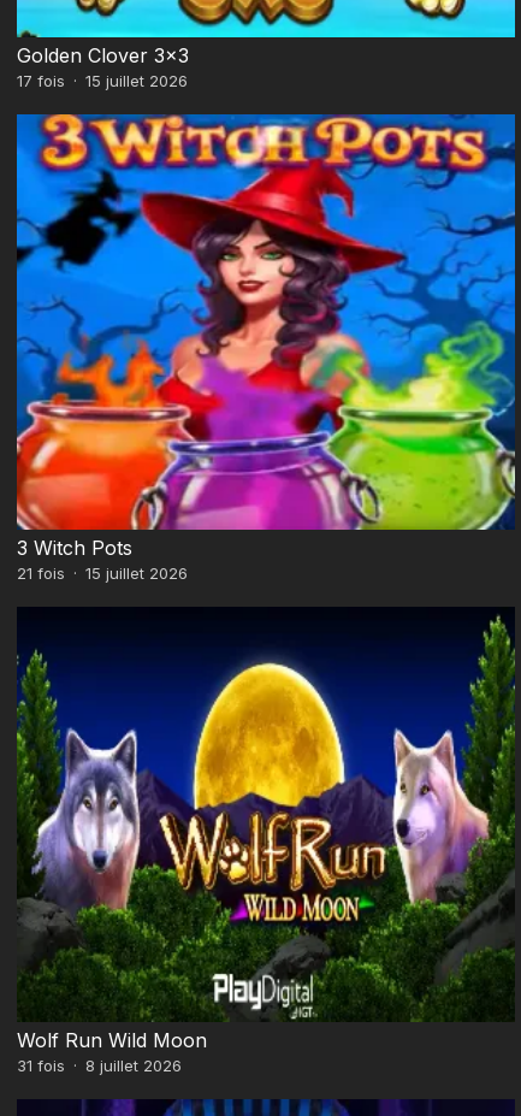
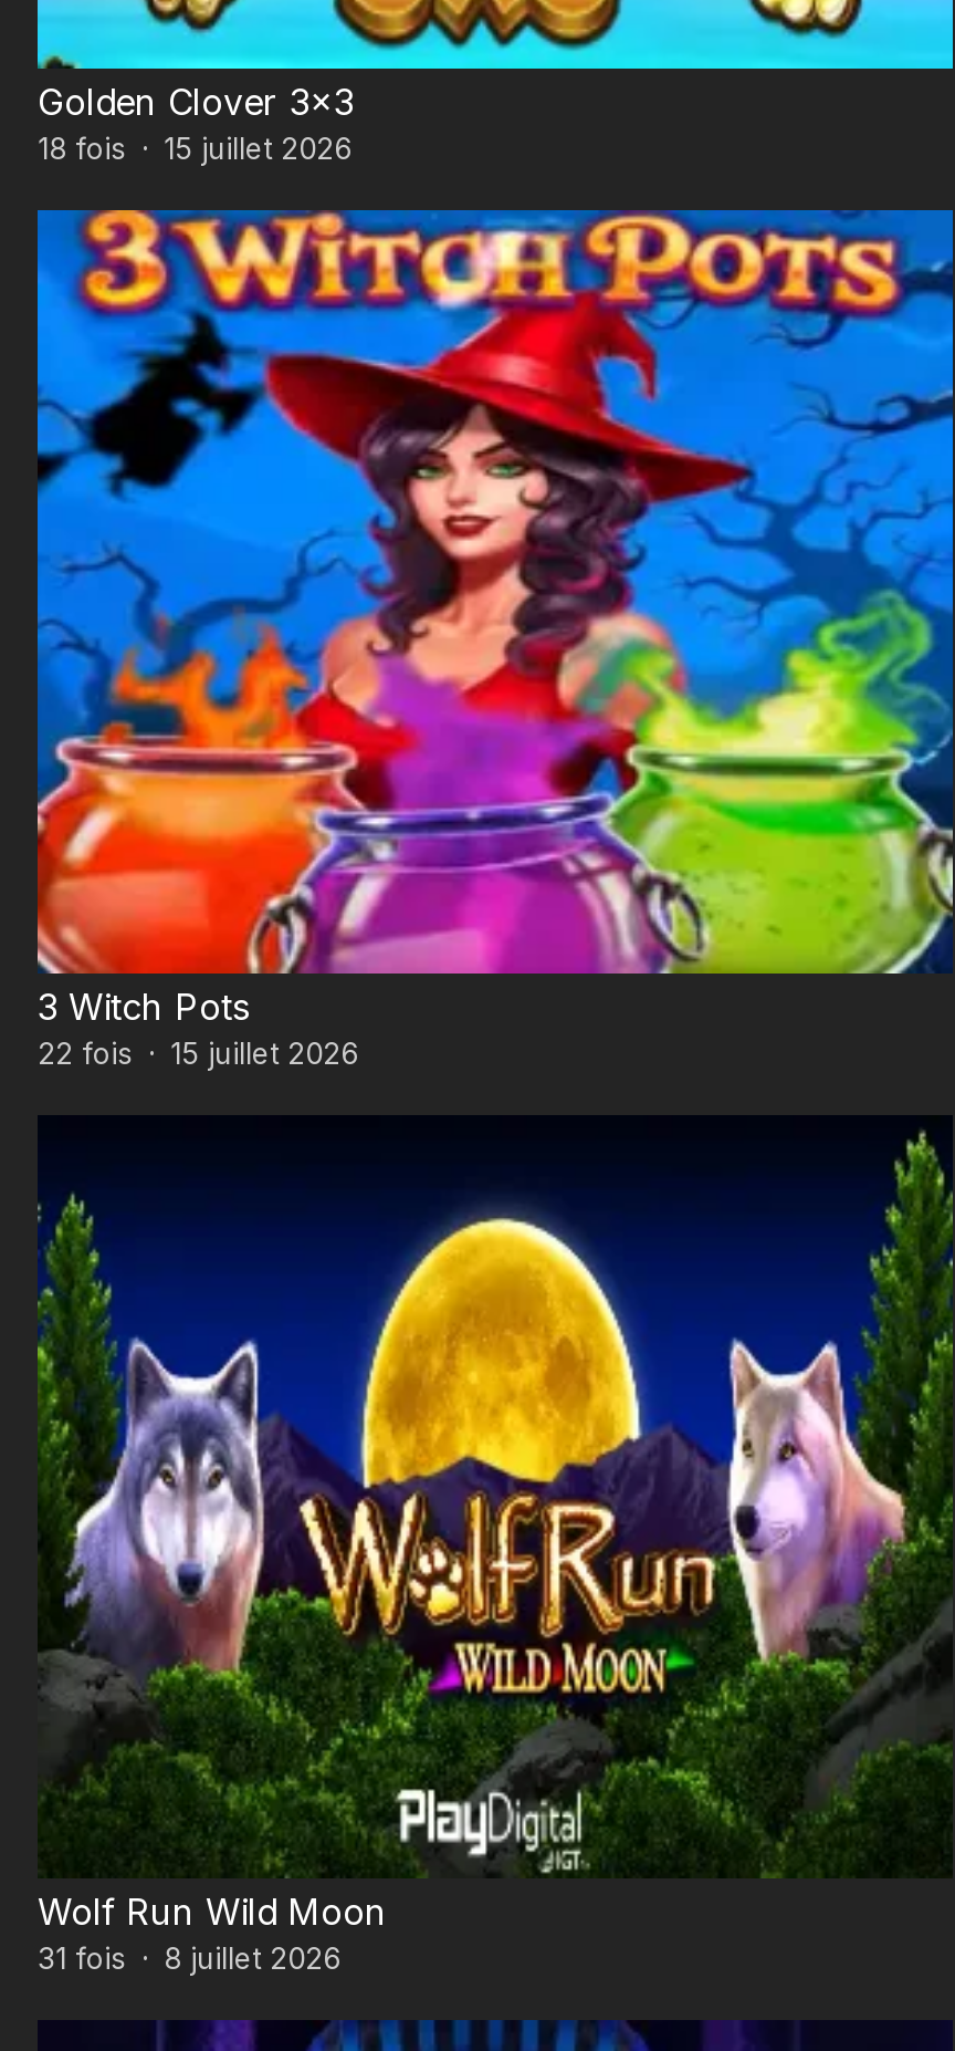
[17,71,188,90] 17 fois · 15 juillet 2026 -> [38,131,351,166] 18 fois · 15 juillet 2026
[17,564,188,583] 21 fois · 15 juillet 2026 -> [38,1036,358,1071] 22 fois · 15 juillet 2026

